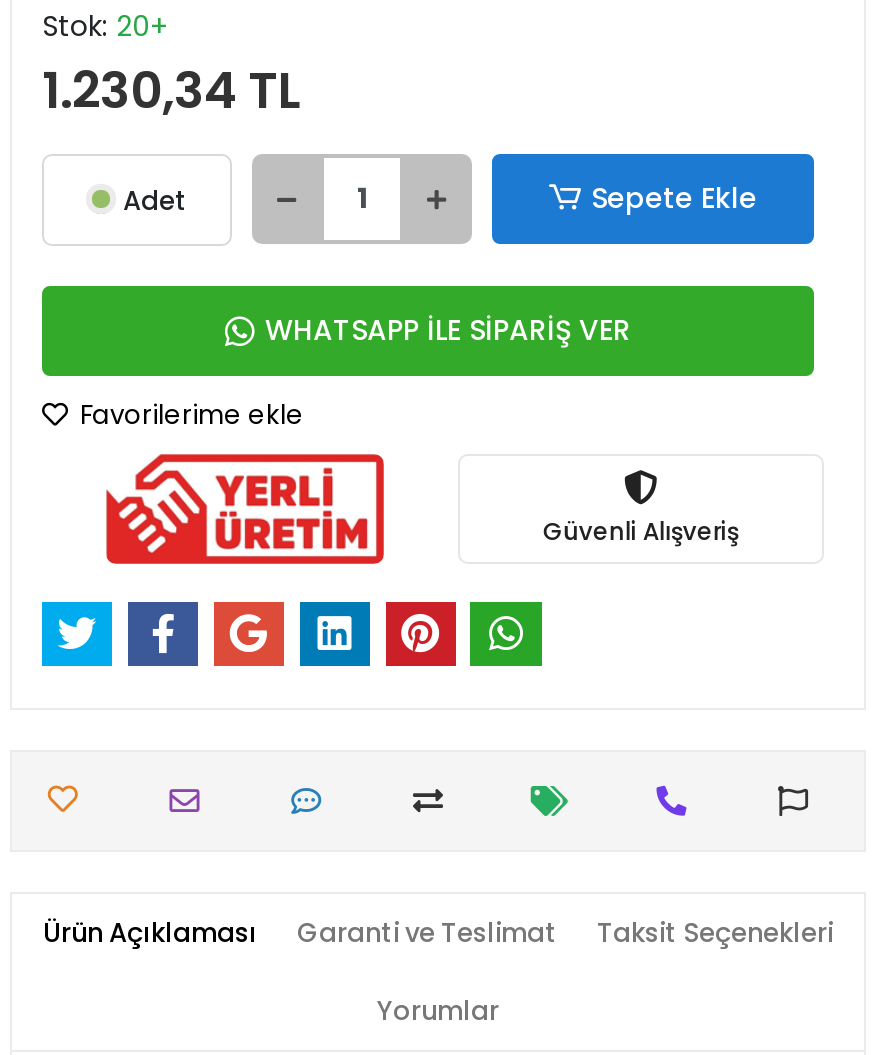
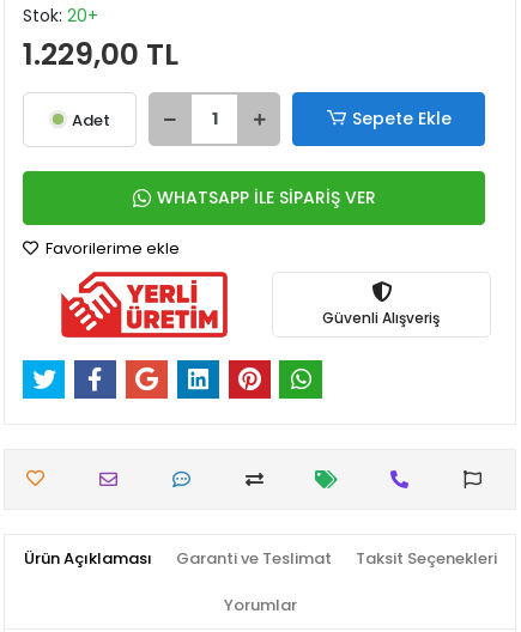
[42,56,302,126] 1.230,34 TL -> [23,34,178,75] 1.229,00 TL

